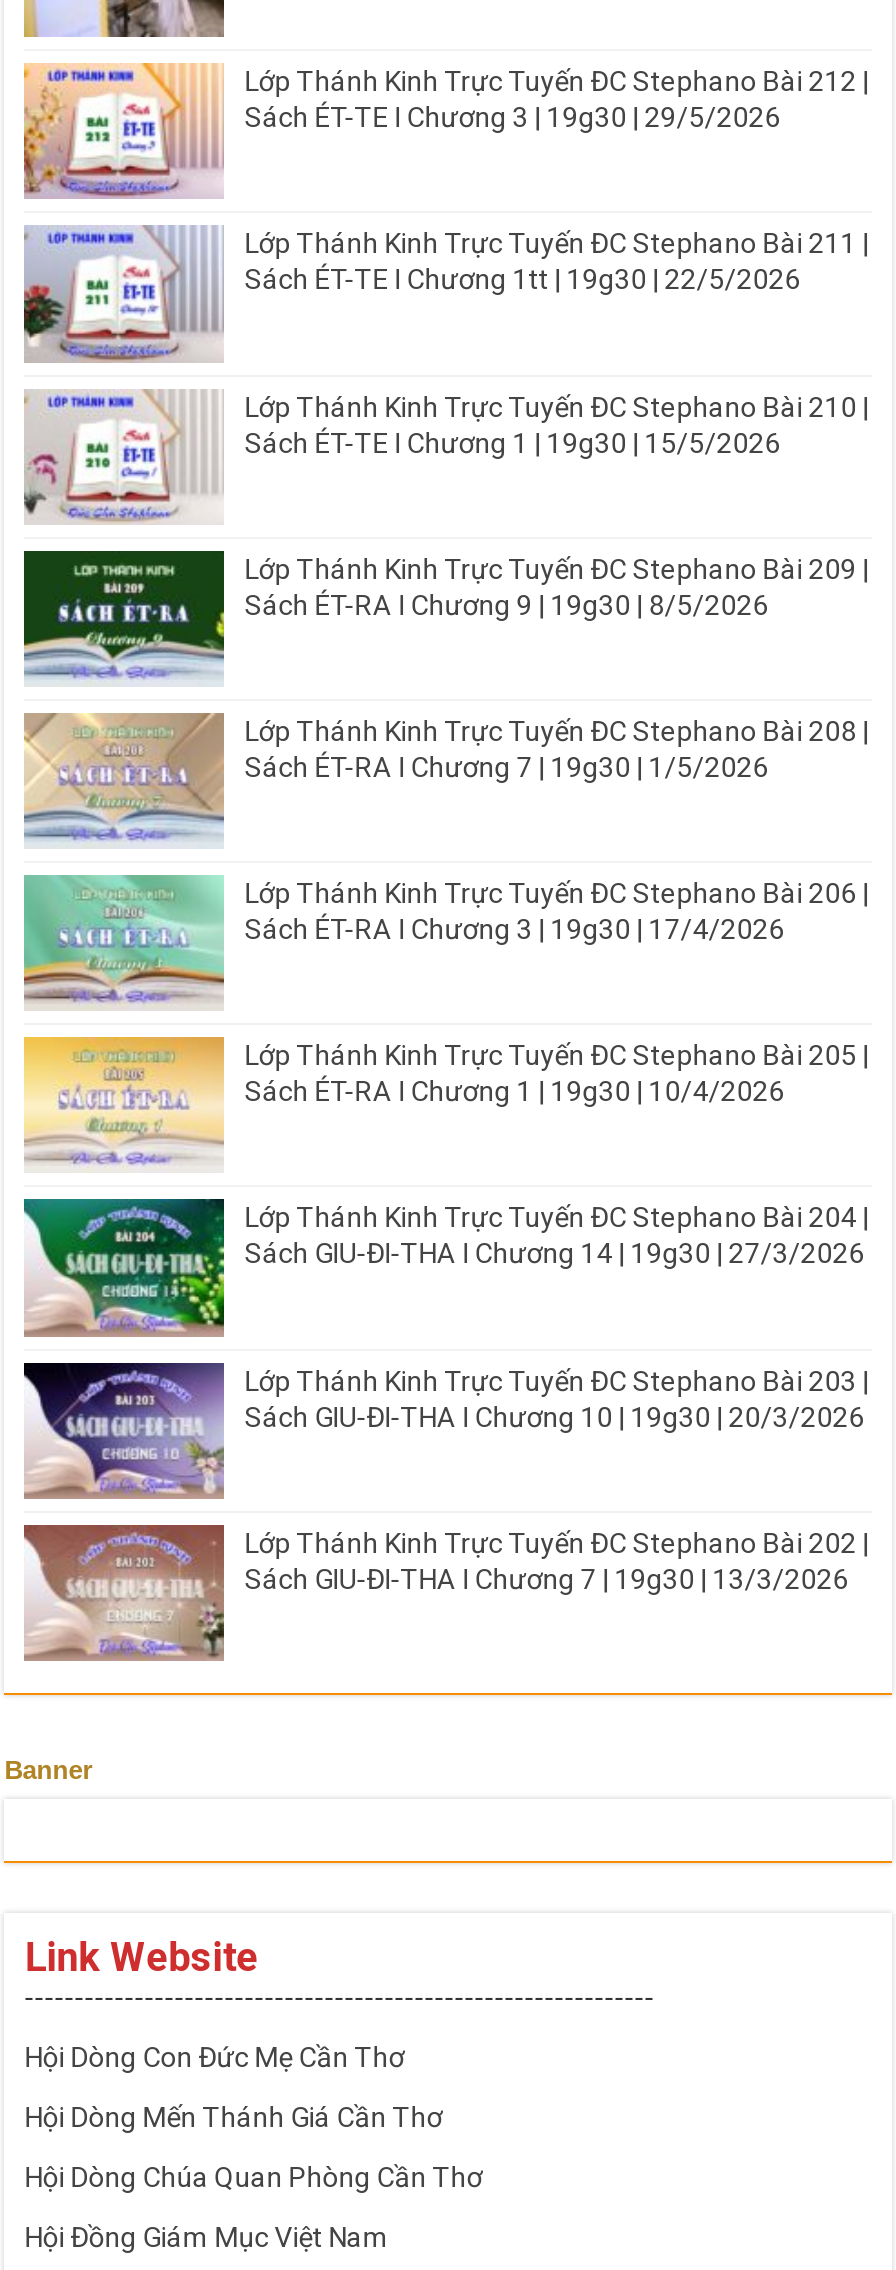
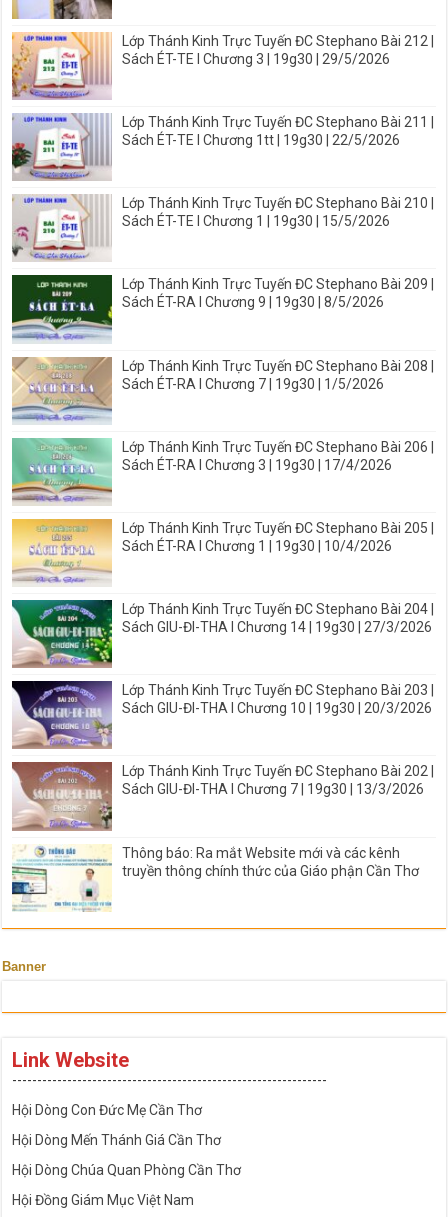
none -> [11,845,419,911] [image] | Thông báo: Ra mắt Website mới và các kênh | truyền thông chính thức của Giáo phận Cần Thơ

